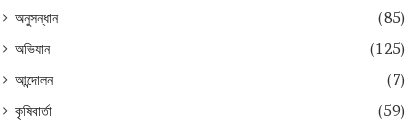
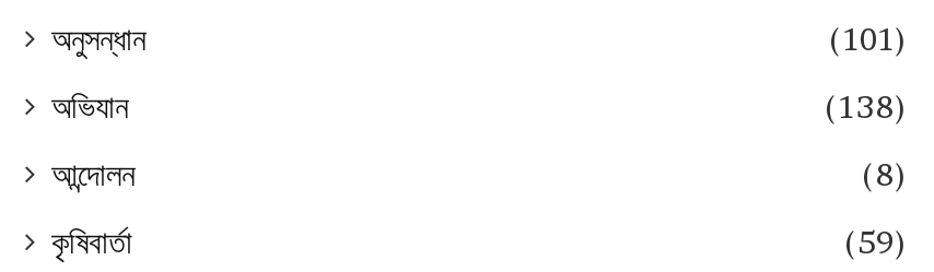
[378,9,406,27] (85) -> [830,20,907,59] (101)
[370,40,406,58] (125) -> [826,87,907,127] (138)
[387,71,406,89] (7) -> [863,155,907,194] (8)

